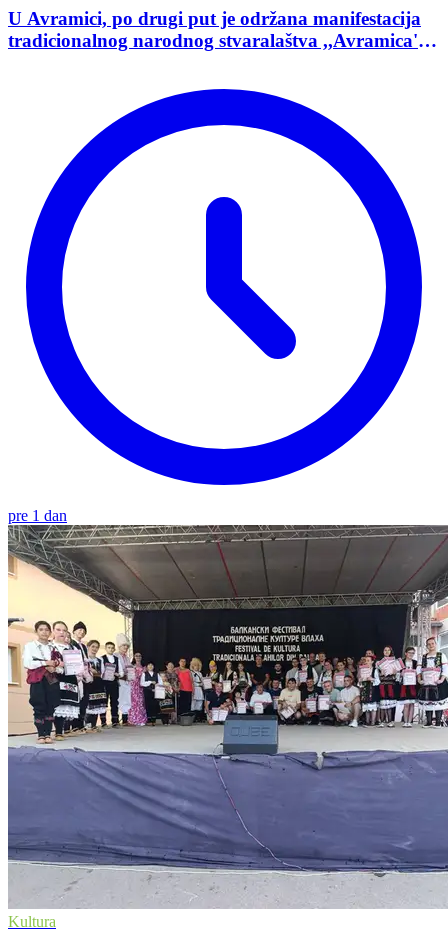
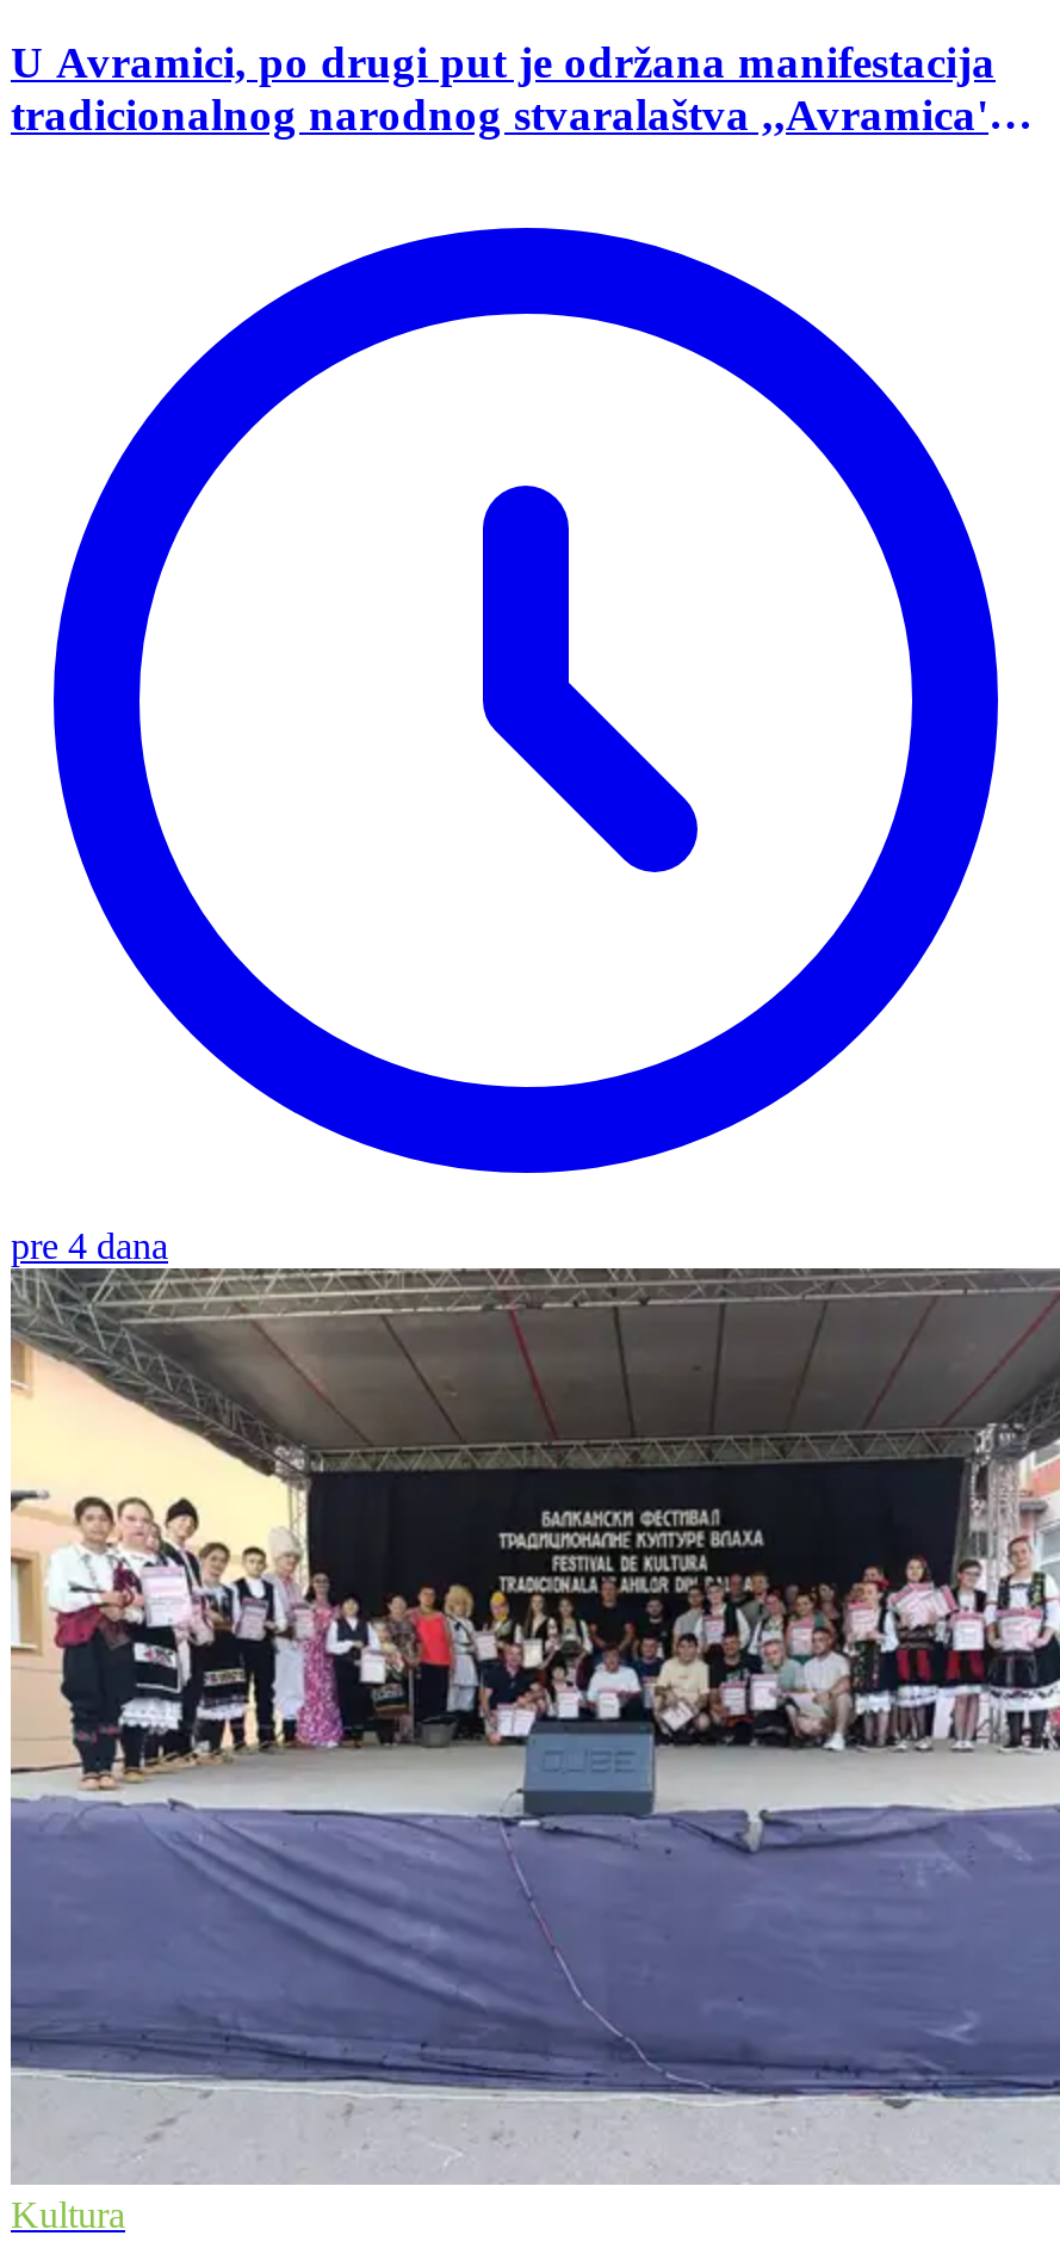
[8,507,67,524] pre 1 dan -> [11,1226,168,1267] pre 4 dana

